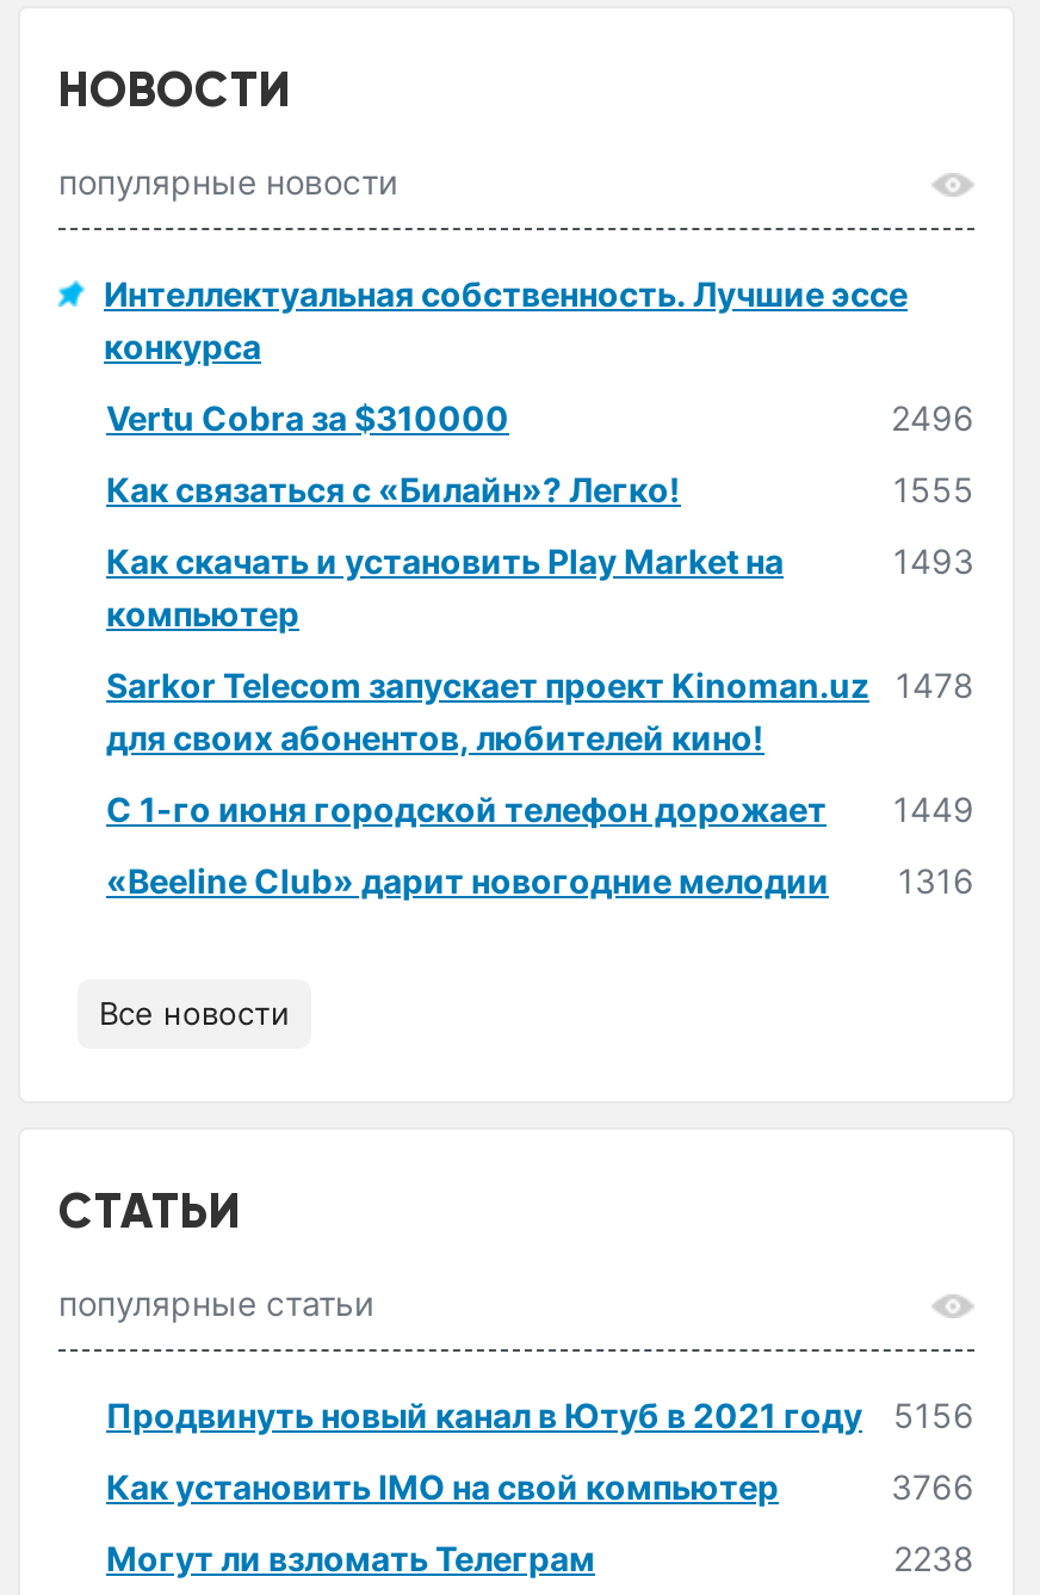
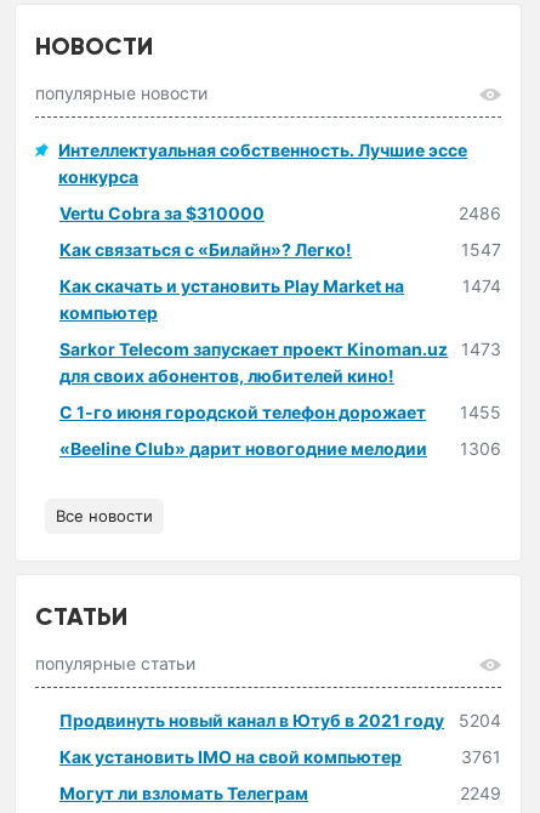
[891,398,974,438] 2496 -> [459,203,501,224] 2486
[893,469,974,510] 1555 -> [461,239,501,260] 1547
[893,541,974,581] 1493 -> [462,276,501,296] 1474
[106,665,974,706] Sarkor Telecom запускает проект Kinoman.uz 1478 -> [59,339,501,359] Sarkor Telecom запускает проект Kinoman.uz 1473
[106,789,974,830] С 1-го июня городской телефон дорожает 1449 -> [59,402,501,423] С 1-го июня городской телефон дорожает 1455
[106,861,974,901] «Beeline Club» дарит новогодние мелодии 1316 -> [59,438,501,459] «Beeline Club» дарит новогодние мелодии 1306
[106,1395,974,1436] Продвинуть новый канал в Ютуб в 2021 году 5156 -> [59,710,501,731] Продвинуть новый канал в Ютуб в 2021 году 5204
[891,1467,974,1507] 3766 -> [461,747,501,767] 3761
[893,1538,974,1579] 2238 -> [460,783,501,804] 2249

